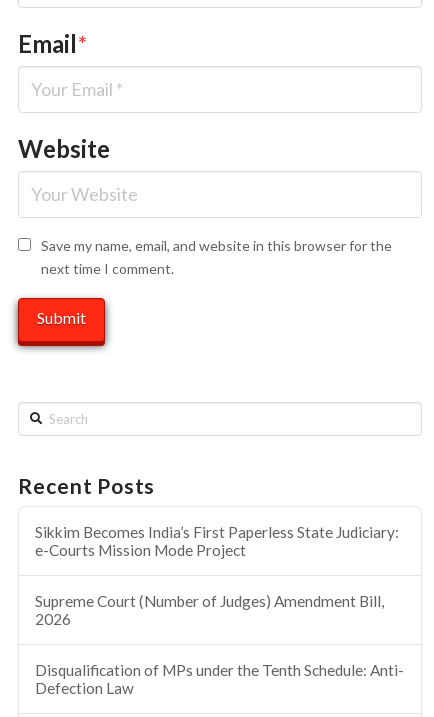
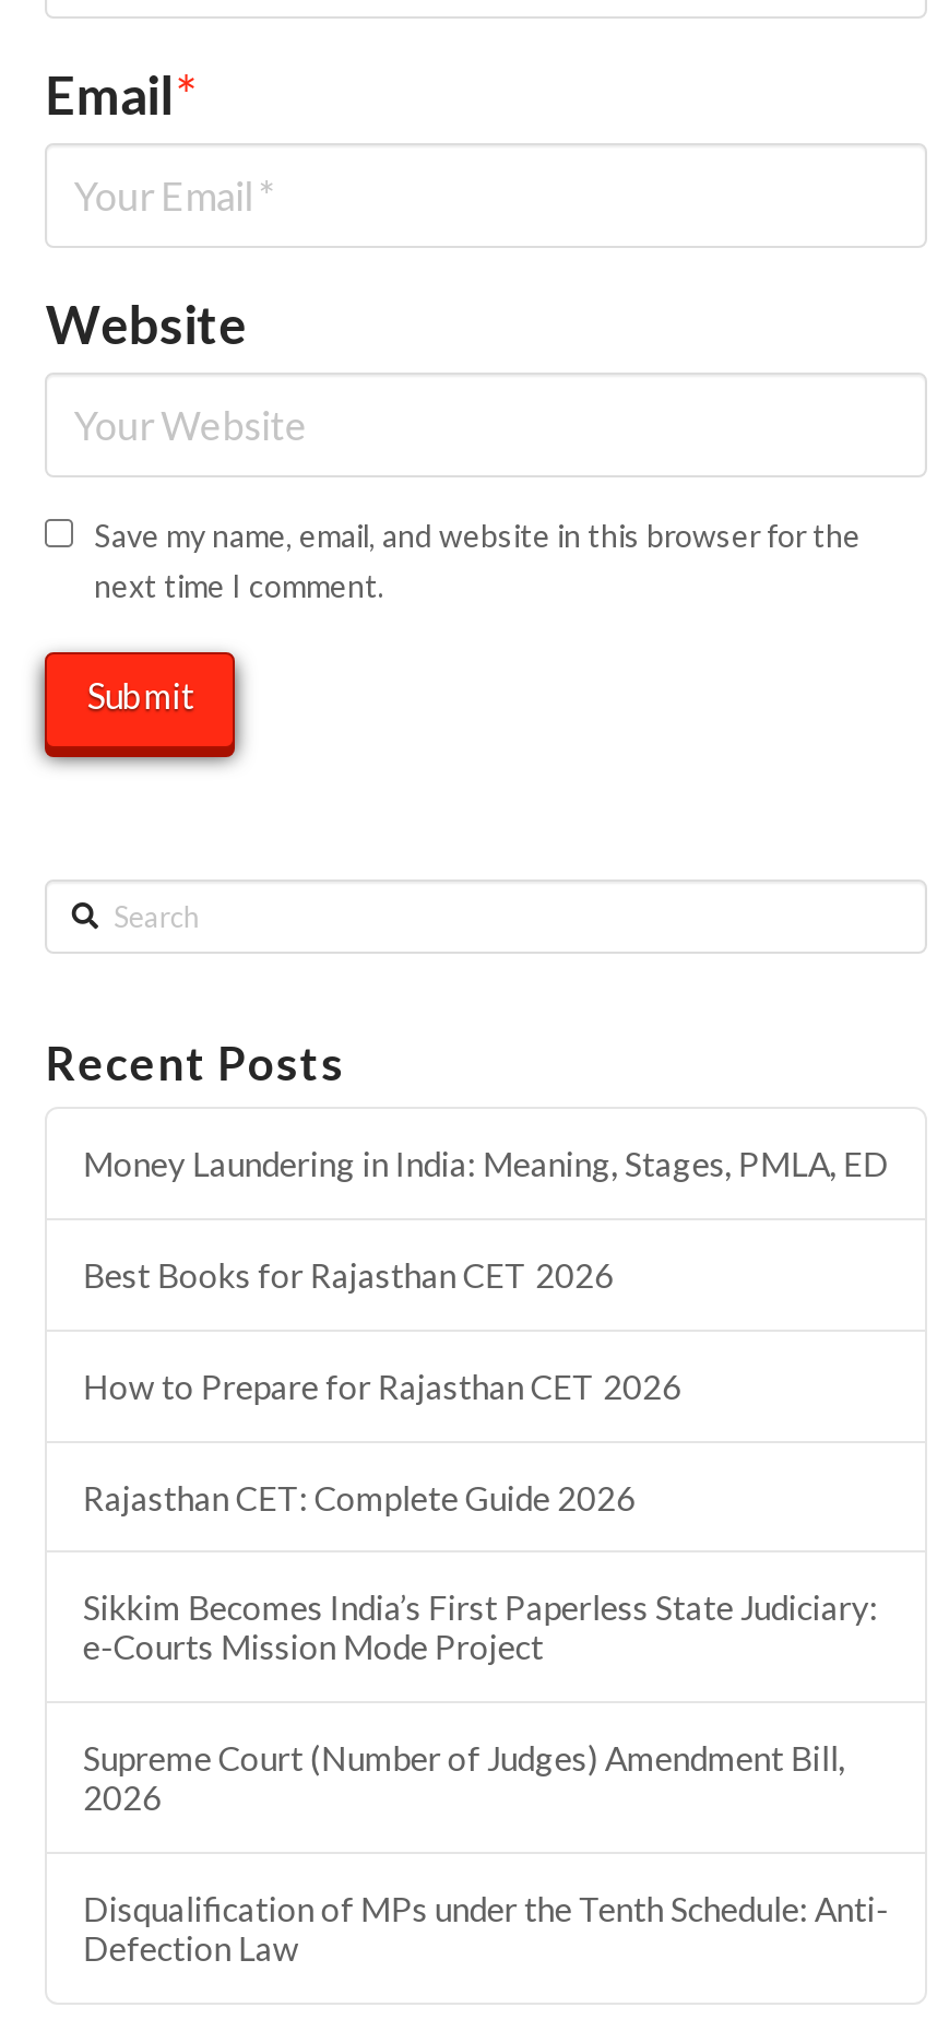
none -> [83,1145,888,1517] Money Laundering in India: Meaning, Stages, PMLA, ED | Best Books for Rajasthan CET 2026 | How to Prepare for Rajasthan CET 2026 | Rajasthan CET: Complete Guide 2026

